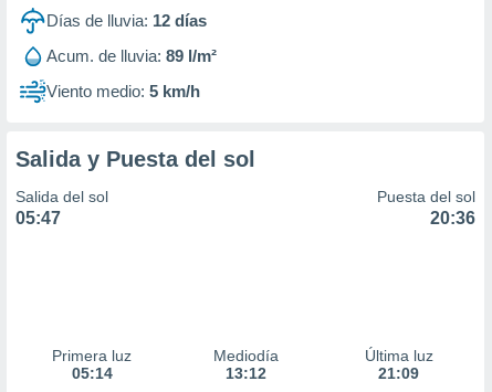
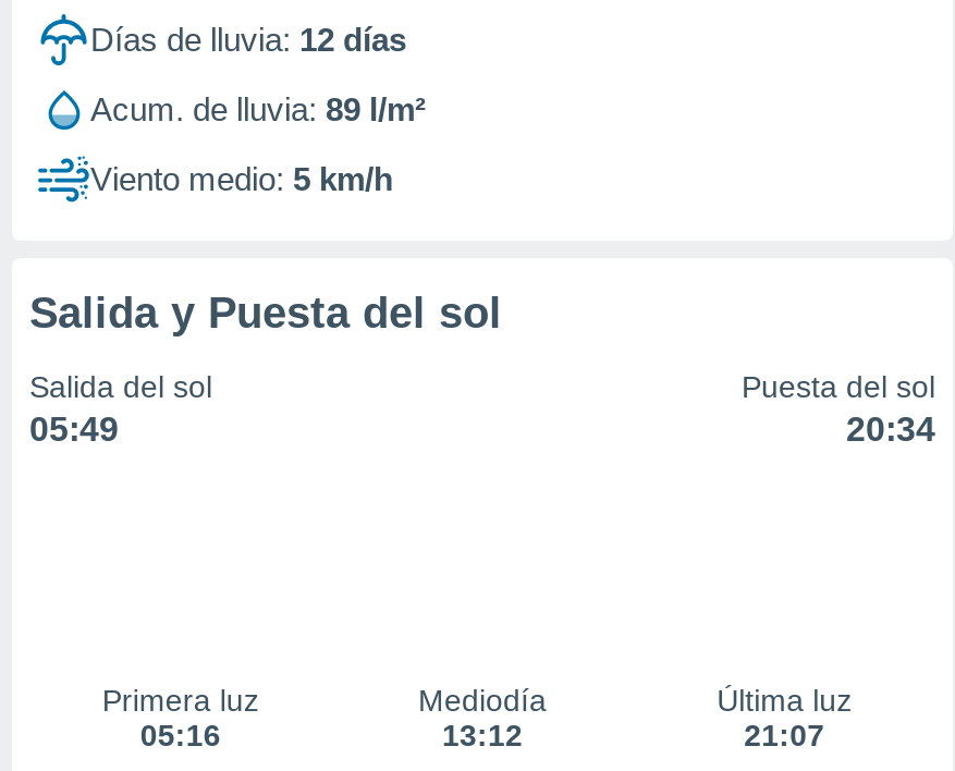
[15,209,61,227] 05:47 -> [29,411,119,448] 05:49
[430,209,475,227] 20:36 -> [846,411,935,448] 20:34
[72,364,113,382] 05:14 -> [140,718,221,752] 05:16
[378,364,419,382] 21:09 -> [744,718,825,752] 21:07

